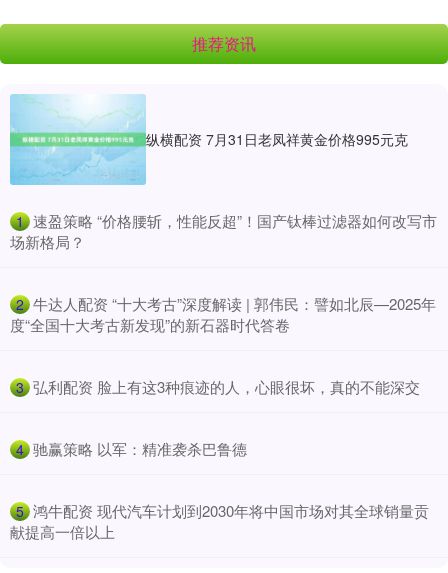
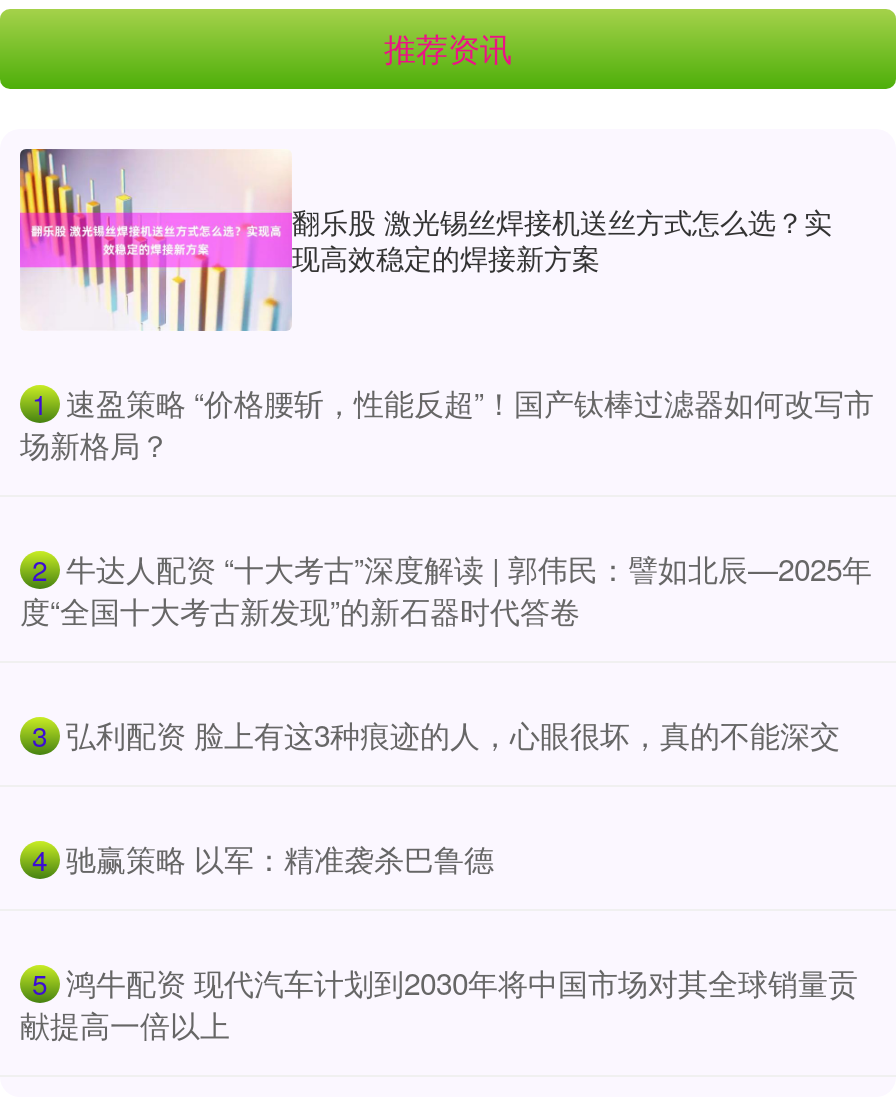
[9,94,408,186] [image] | 纵横配资 7月31日老凤祥黄金价格995元克 -> [18,147,832,333] [image] | 翻乐股 激光锡丝焊接机送丝方式怎么选？实 | 现高效稳定的焊接新方案

